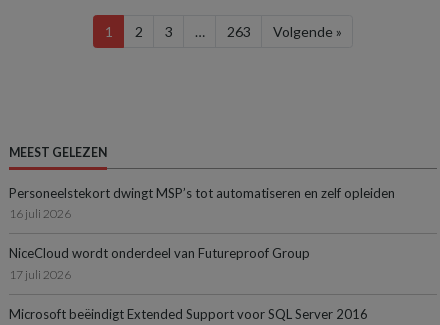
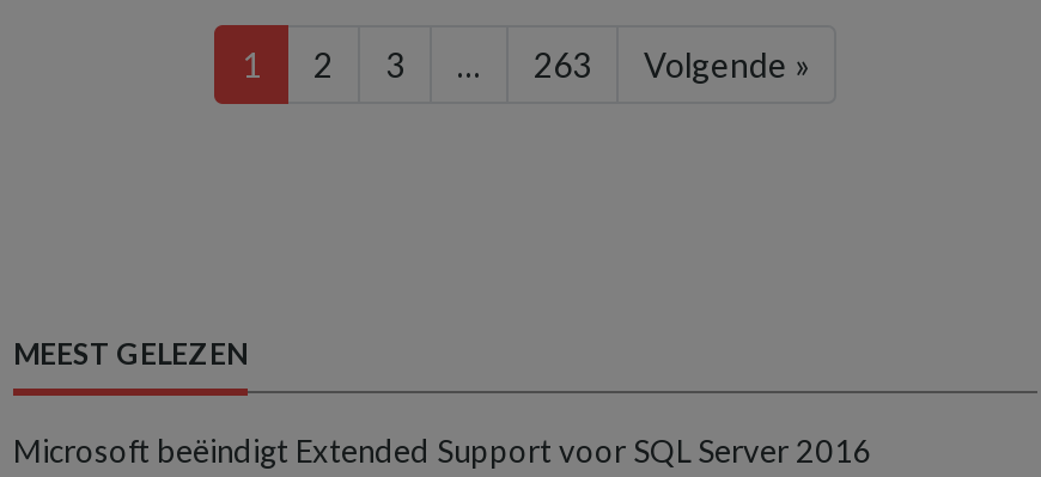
[9,185,395,282] Personeelstekort dwingt MSP’s tot automatiseren en zelf opleiden | 16 juli 2026 | NiceCloud wordt onderdeel van Futureproof Group | 17 juli 2026 -> none

